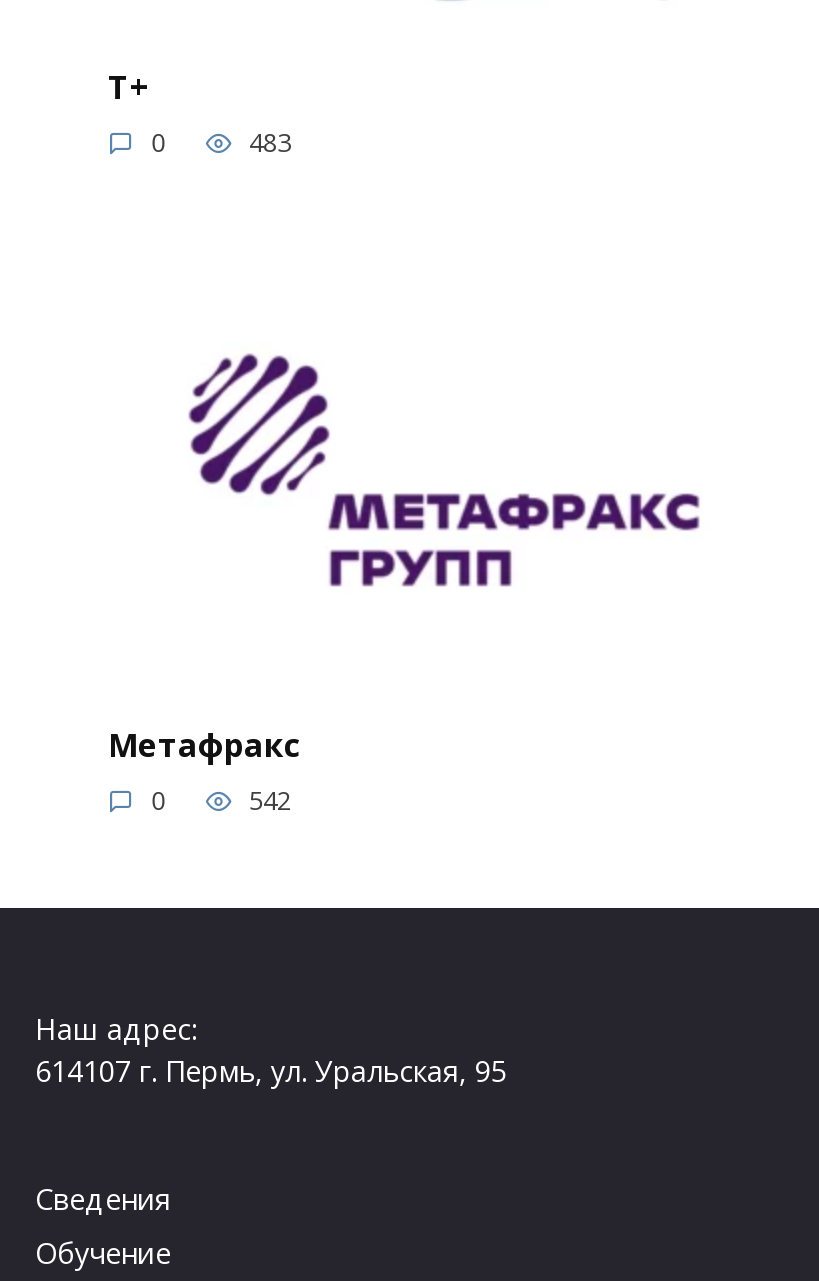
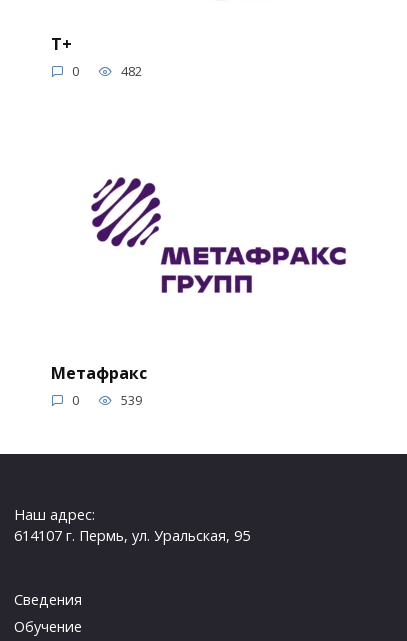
[249,124,291,160] 483 -> [121,62,142,80] 482
[249,783,291,819] 542 -> [121,391,142,409] 539

